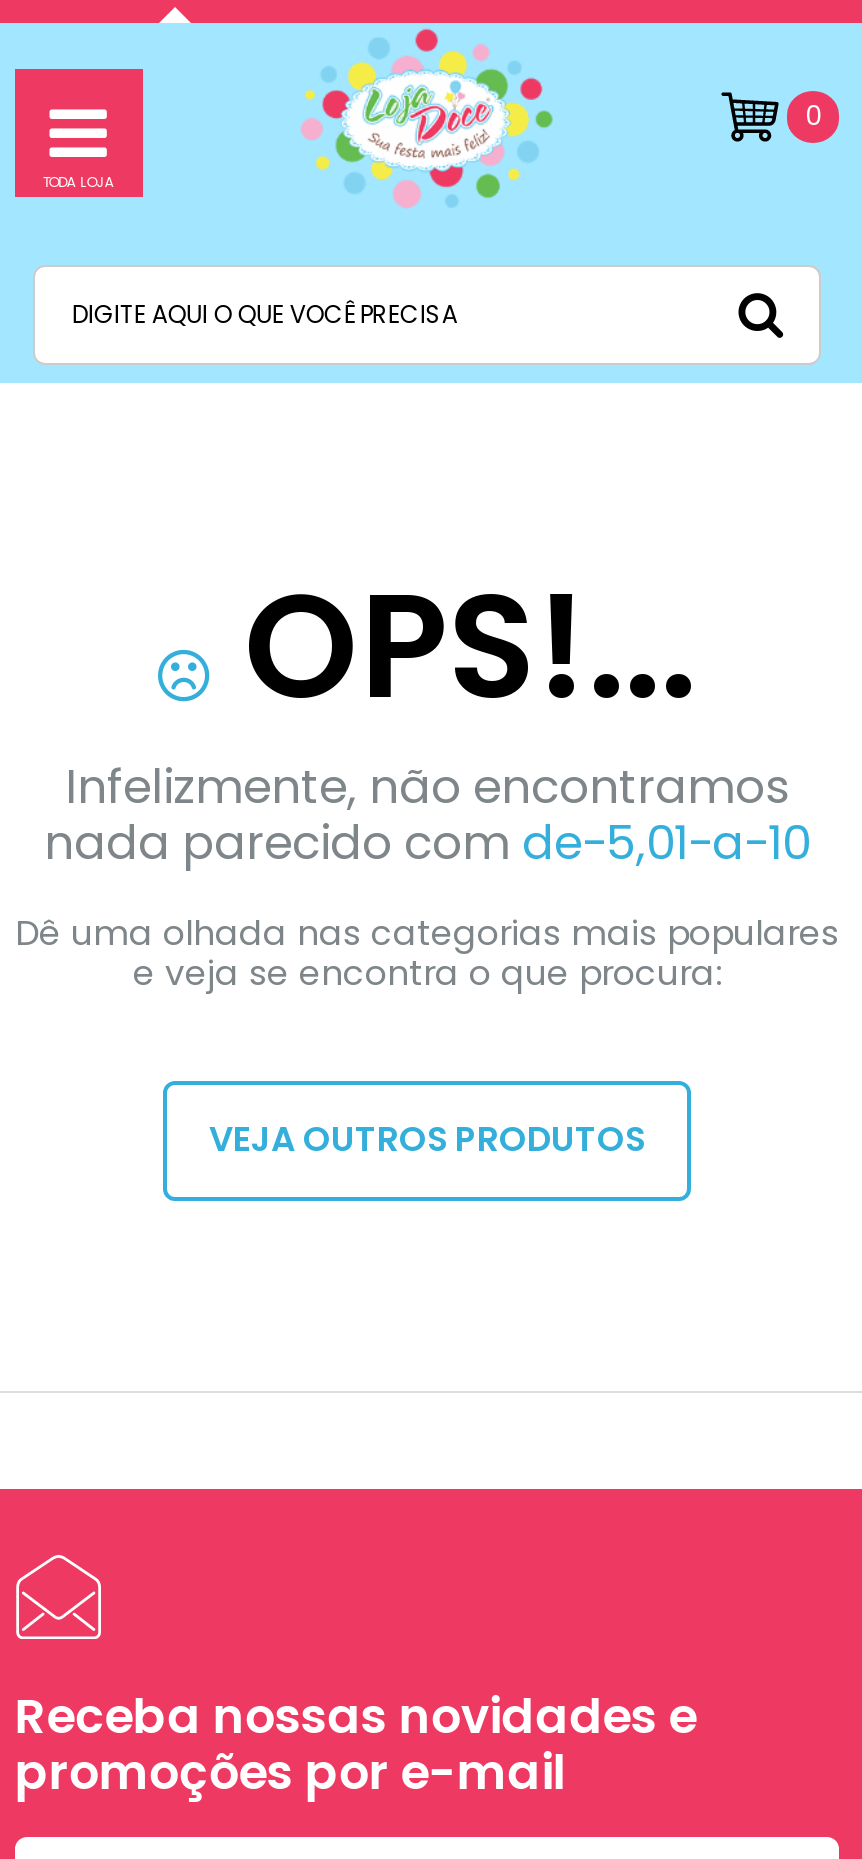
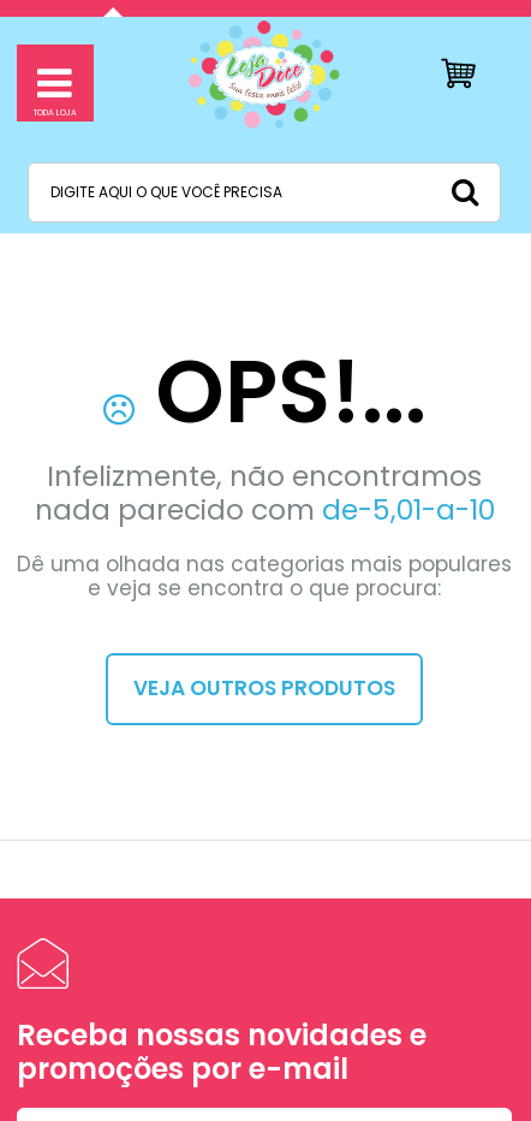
[805,97,821,135] 0 -> none

